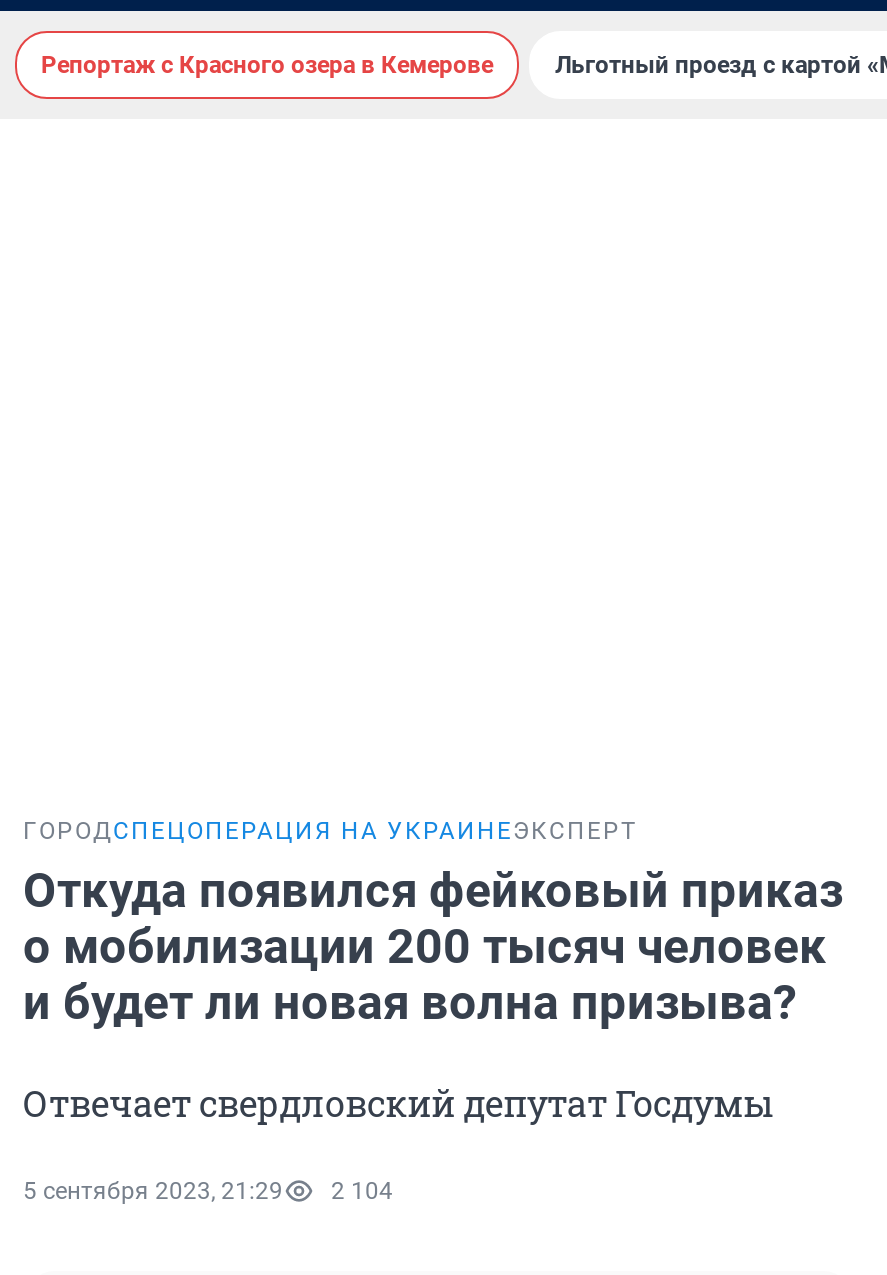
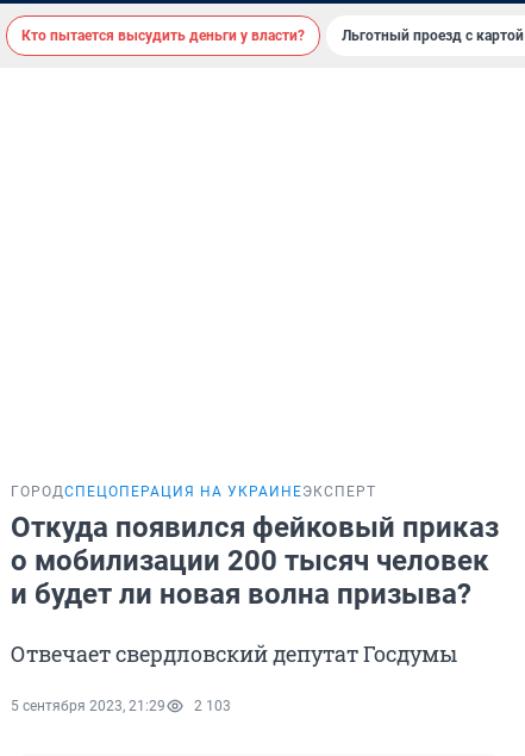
[41,51,493,79] Репортаж с Красного озера в Кемерове -> [21,27,305,44] Кто пытается высудить деньги у власти?
[23,1177,393,1205] 5 сентября 2023, 21:29 2 104 -> [11,698,231,714] 5 сентября 2023, 21:29 2 103

